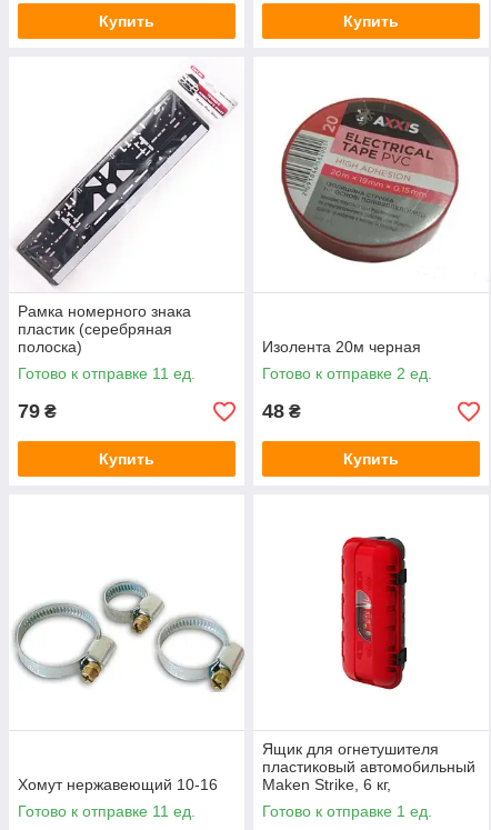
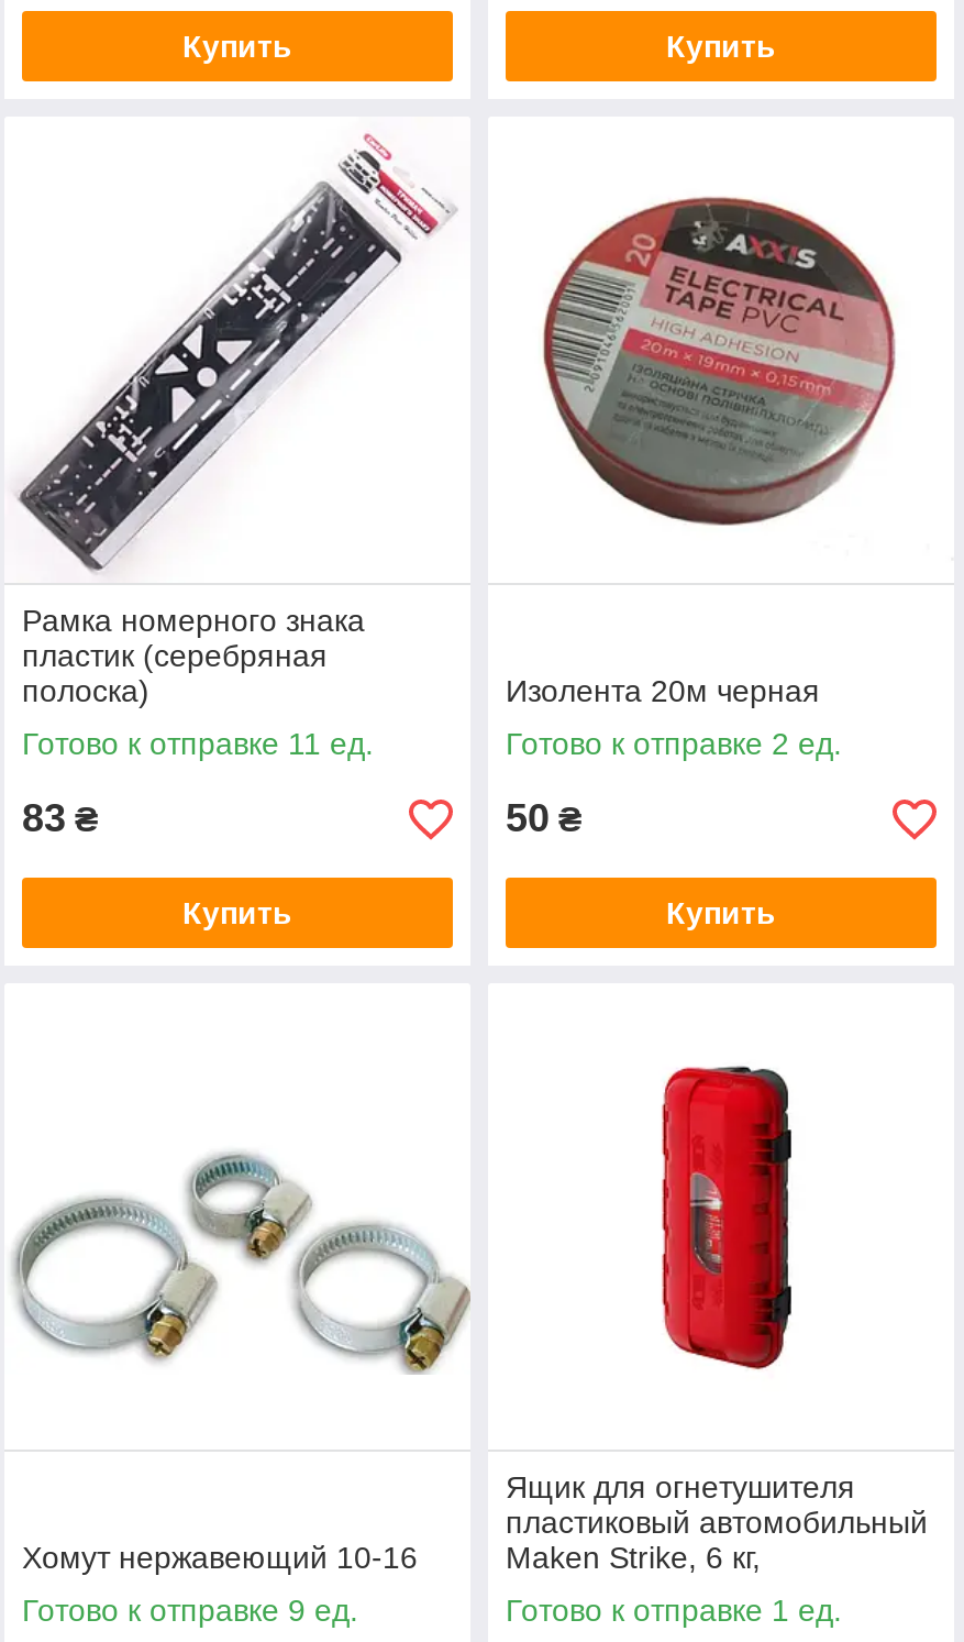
[18,400,57,422] 79 ₴ -> [22,796,99,840] 83 ₴
[262,400,301,422] 48 ₴ -> [506,796,583,840] 50 ₴
[18,802,196,820] Готово к отправке 11 ед. -> [22,1593,358,1628] Готово к отправке 9 ед.

